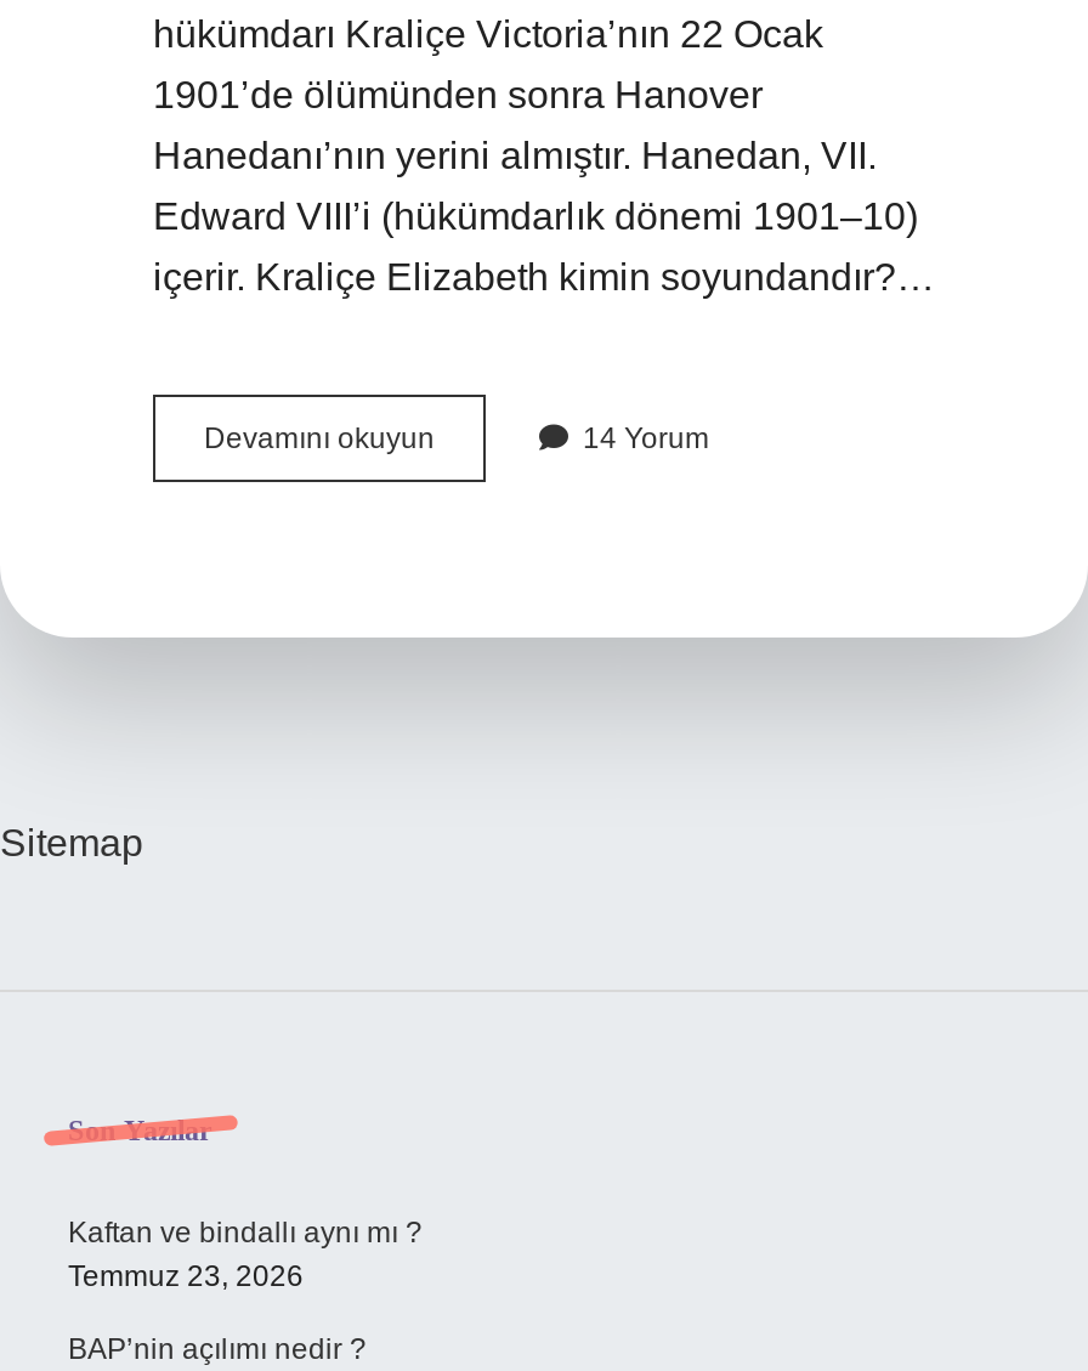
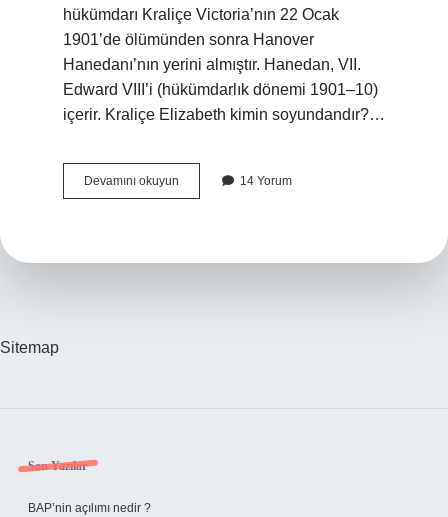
[68,1216,423,1293] Kaftan ve bindallı aynı mı ? | Temmuz 23, 2026 -> none

